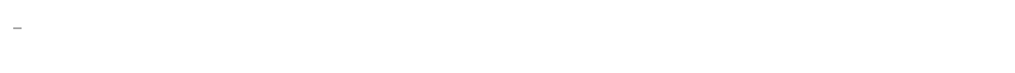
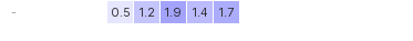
none -> [110,4,234,20] 0.5 1.2 | 1.9 | 1.4 | 1.7

